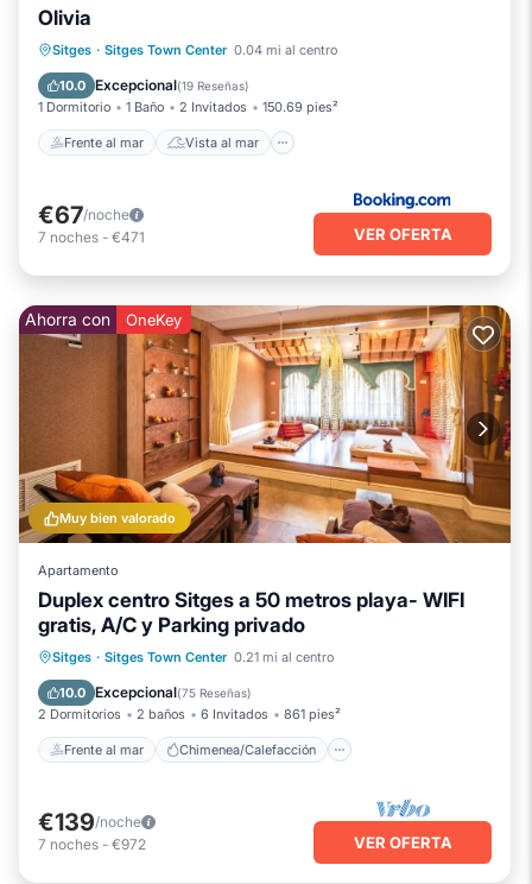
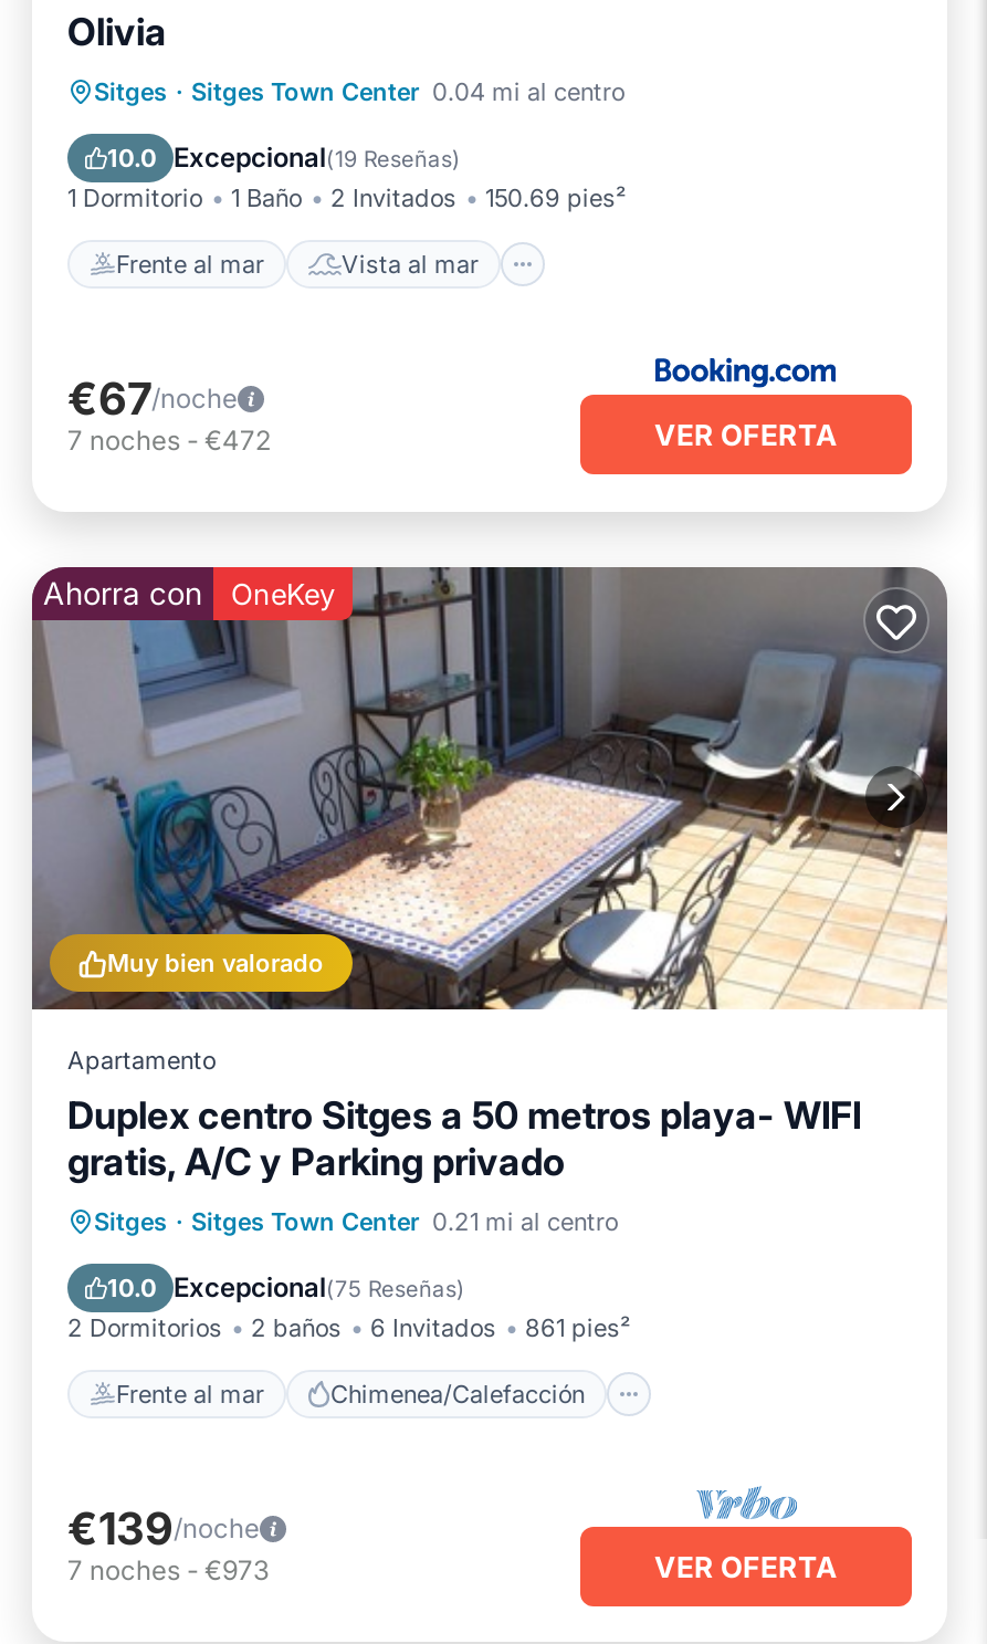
[38,228,145,245] 7 noches - €471 -> [67,422,271,455] 7 noches - €472
[18,304,512,544] [image] -> [30,565,949,1012] [image]
[38,835,146,853] 7 noches - €972 -> [67,1552,269,1585] 7 noches - €973

